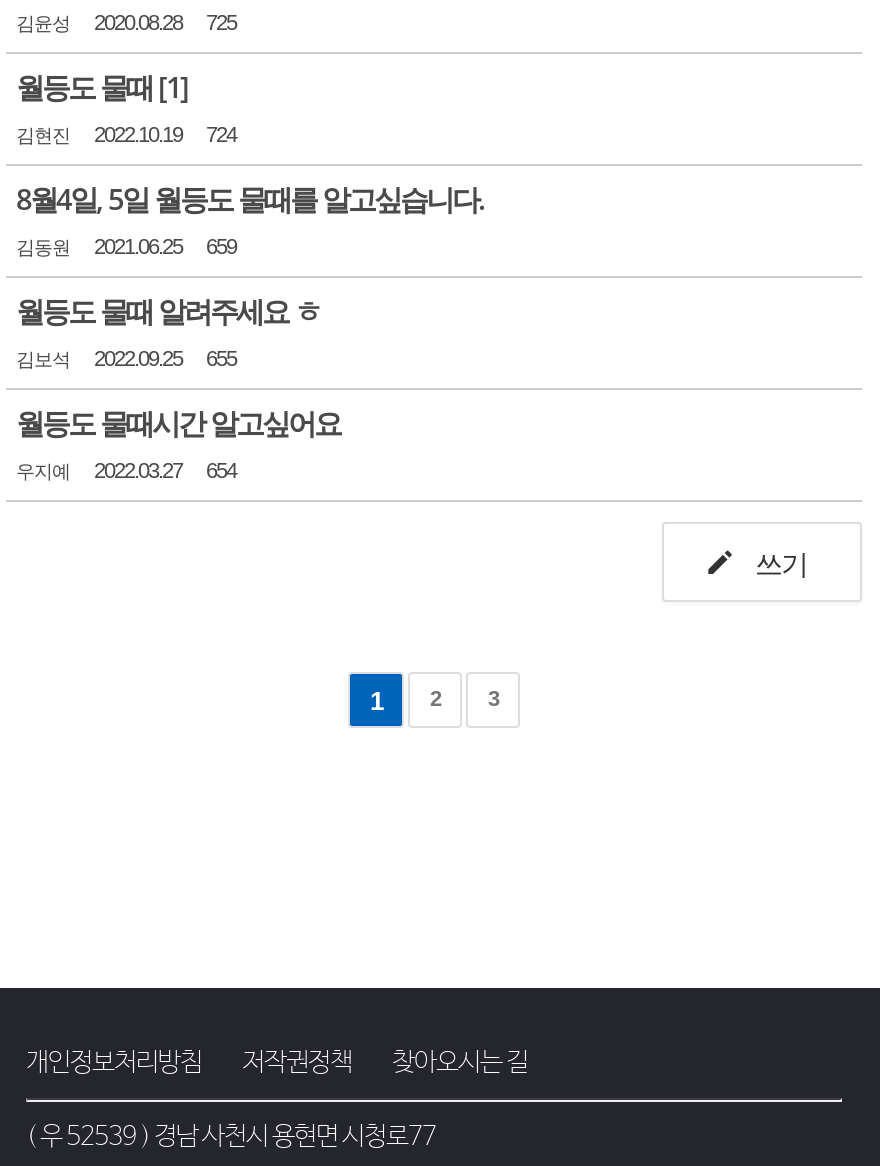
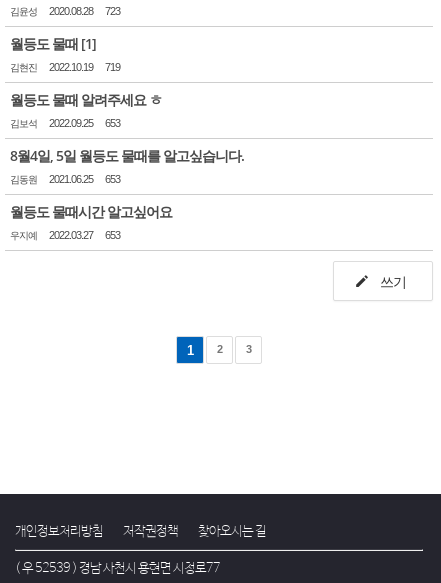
[16,10,236,36] 김윤성 2020.08.28 725 -> [10,5,120,18] 김윤성 2020.08.28 723
[206,122,236,258] 724 | 659 -> [105,61,120,73] 719
moved [16,180,484,260] -> [10,146,244,186]: 8월4일, 5일 월등도 물때를 알고싶습니다. | 김동원 | 2021.06.25
moved [16,292,320,372] -> [10,90,162,130]: 월등도 물때 알려주세요 ㅎ | 김보석 | 2022.09.25
[206,346,236,370] 655 -> [105,117,120,185] 653 | 653
[16,458,236,484] 우지예 2022.03.27 654 -> [10,229,120,242] 우지예 2022.03.27 653

